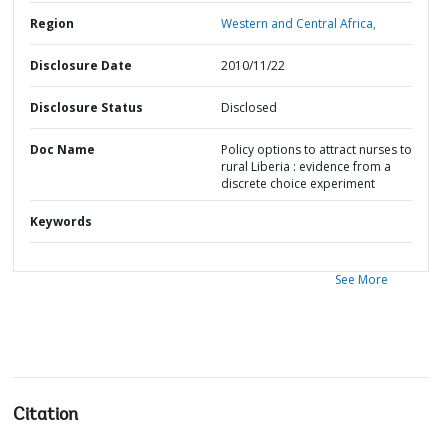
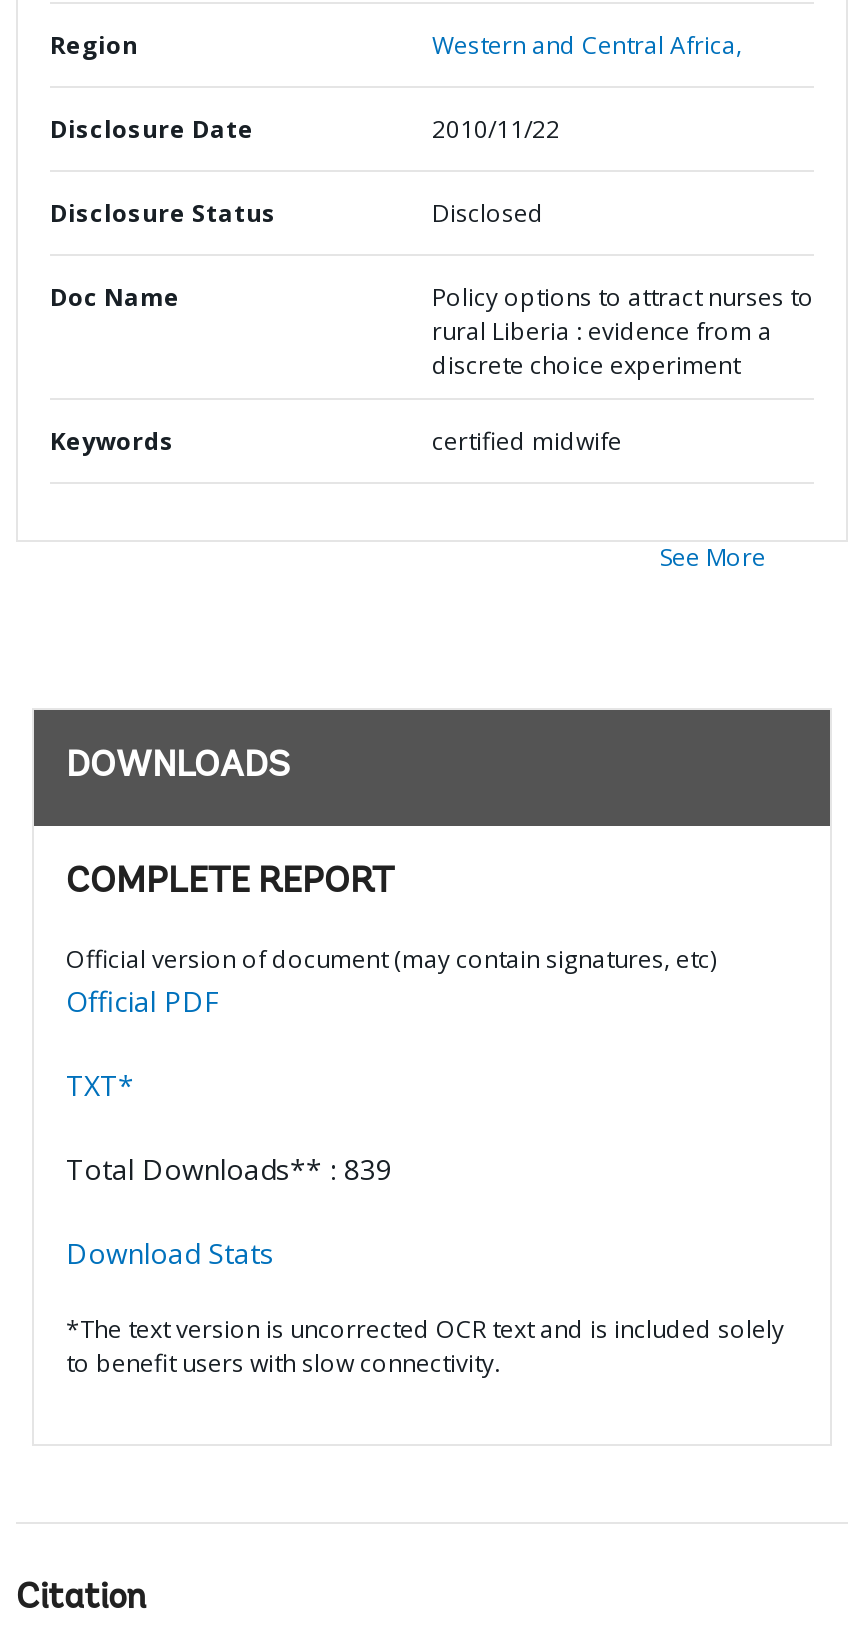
none -> [432,424,622,458] certified midwife
none -> [66,750,784,1380] DOWNLOADS | COMPLETE REPORT | Official version of document (may contain signatures, etc) | Official PDF | TXT* | Total Downloads** : 839 | Download Stats | *The text version is uncorrected OCR text and is included solely | to benefit users with slow connectivity.

